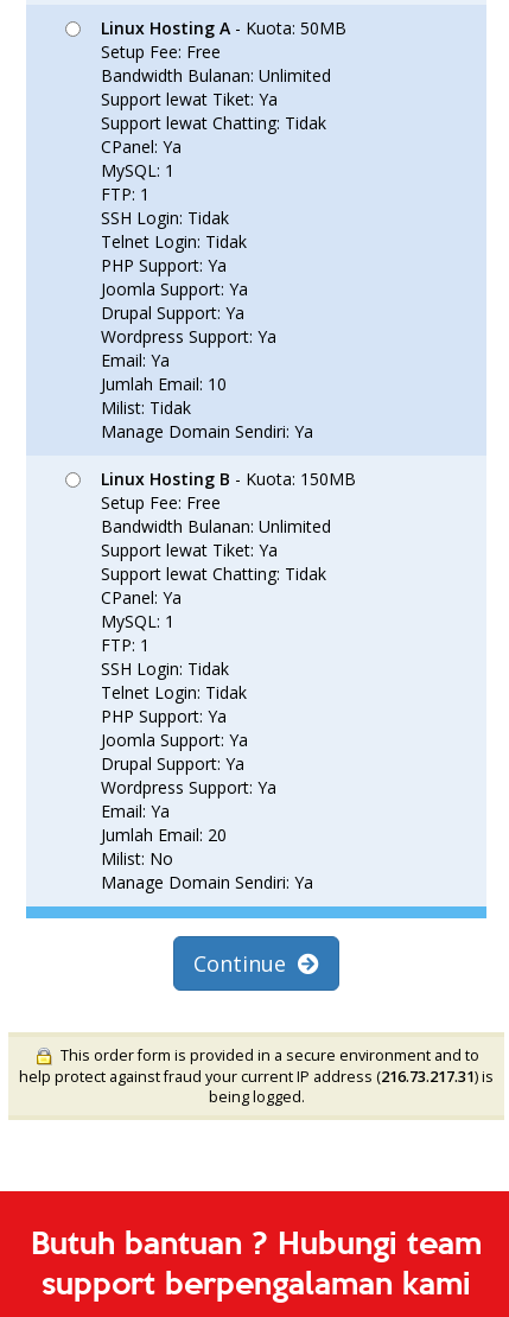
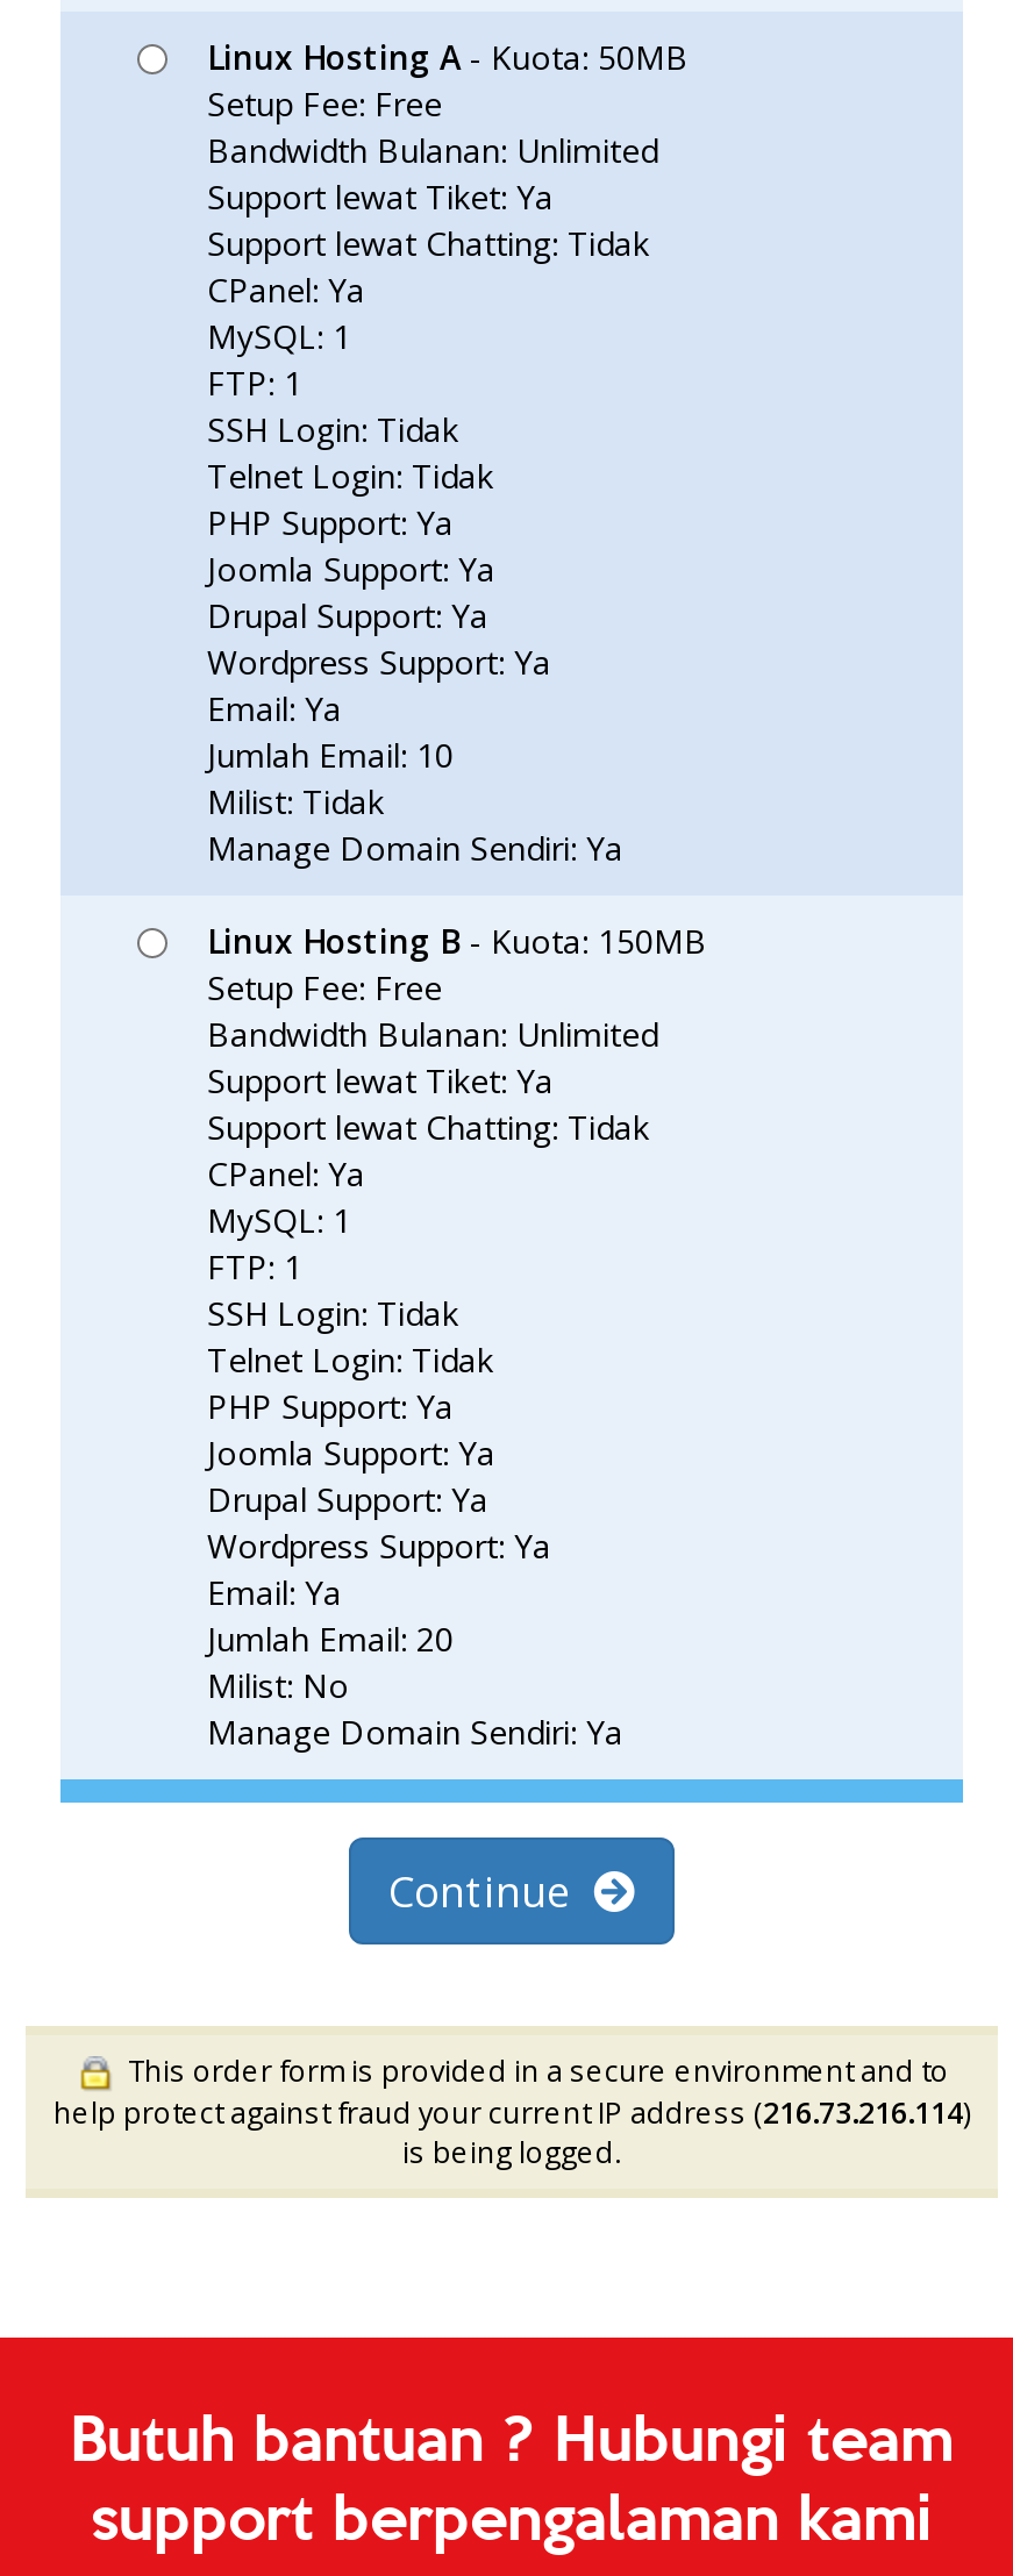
[19,1066,494,1107] help protect against fraud your current IP address (216.73.217.31) is | being logged. -> [53,2092,970,2172] help protect against fraud your current IP address (216.73.216.114) | is being logged.

